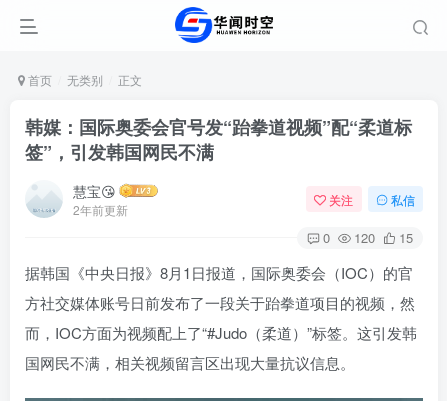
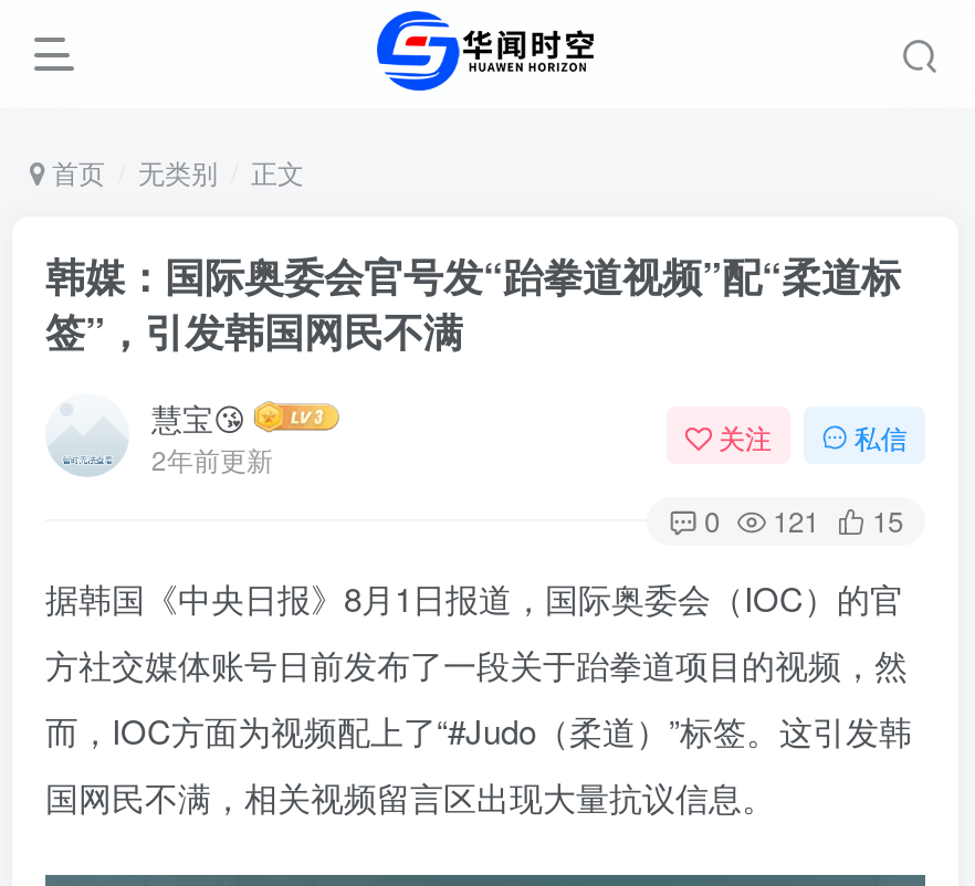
[323,228,413,247] 0 120 15 -> [704,499,903,541] 0 121 15

